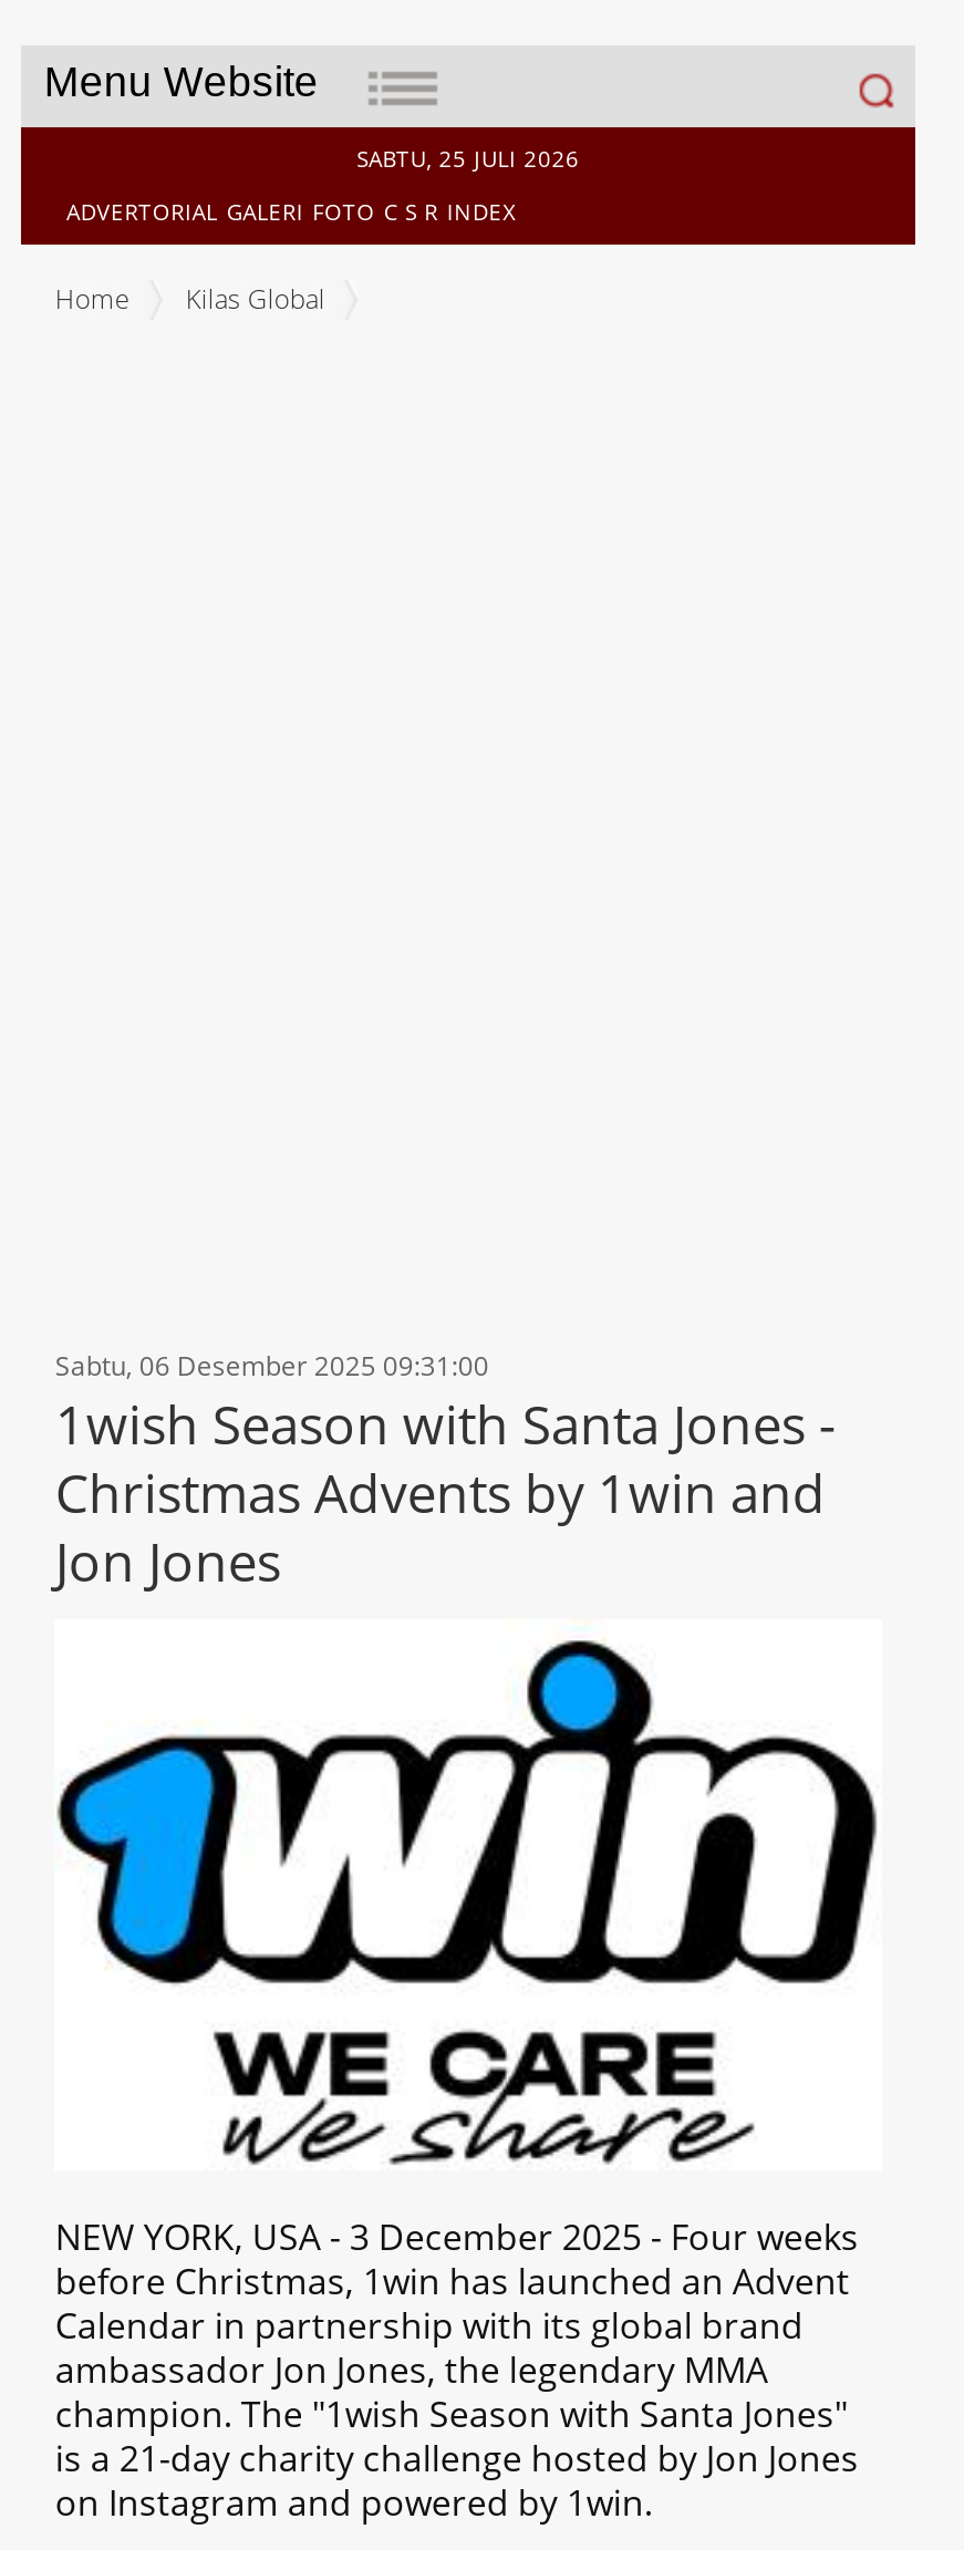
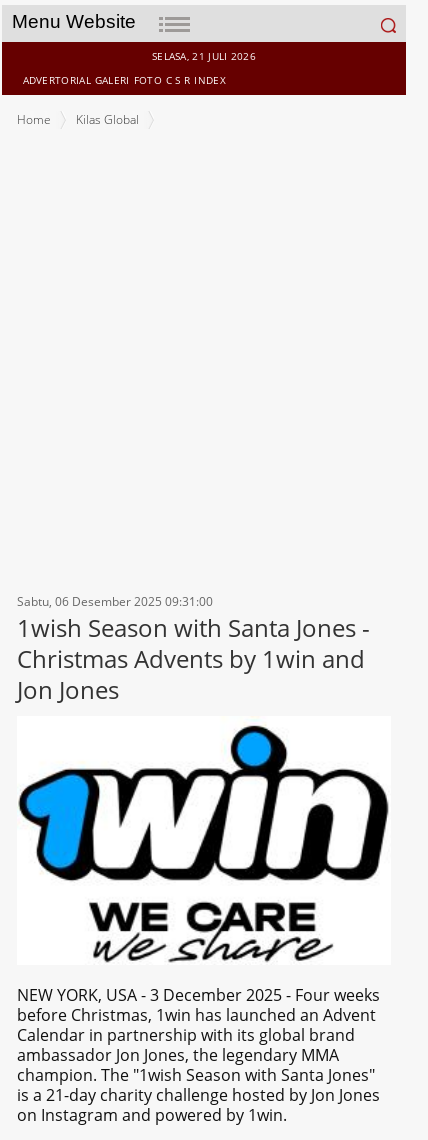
[357,144,580,175] SABTU, 25 JULI 2026 -> [152,49,256,63] SELASA, 21 JULI 2026

